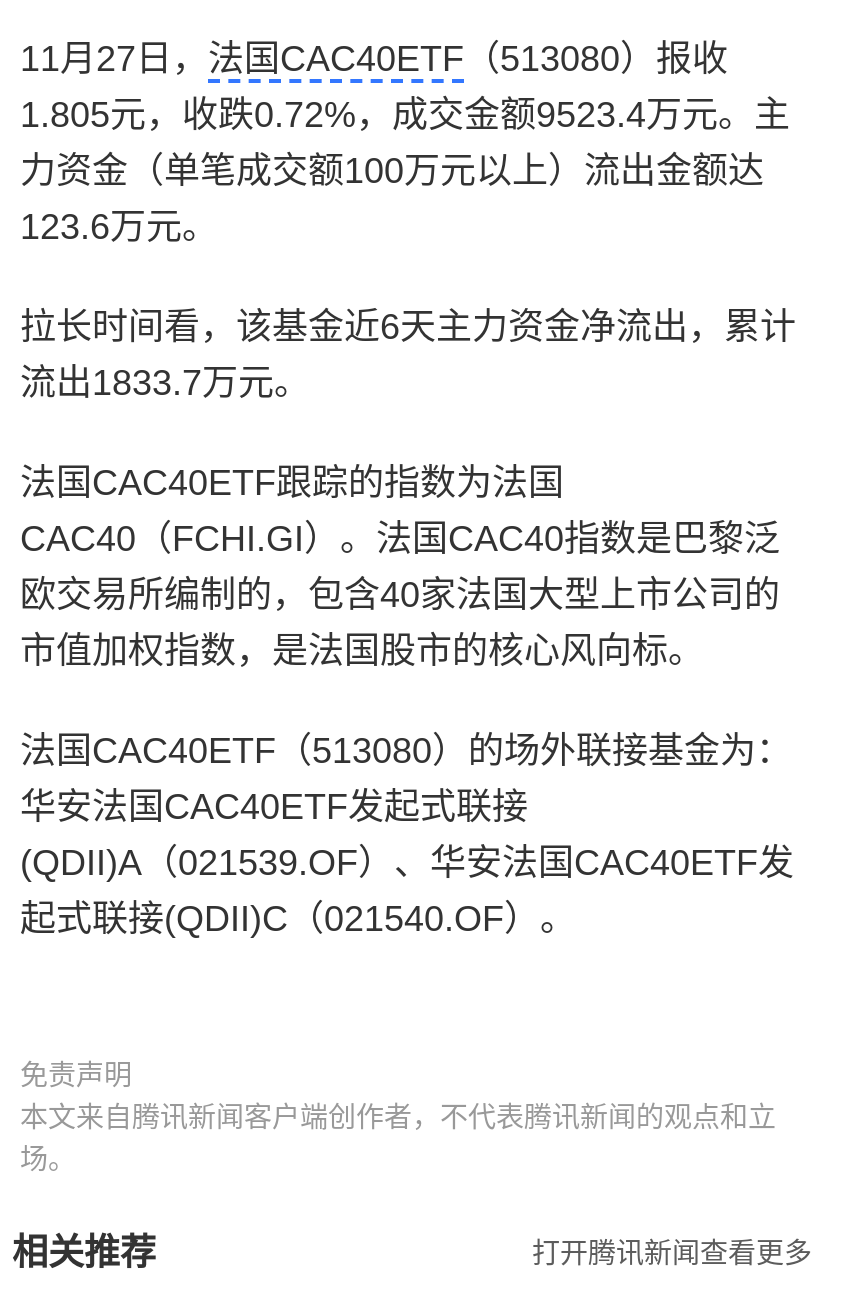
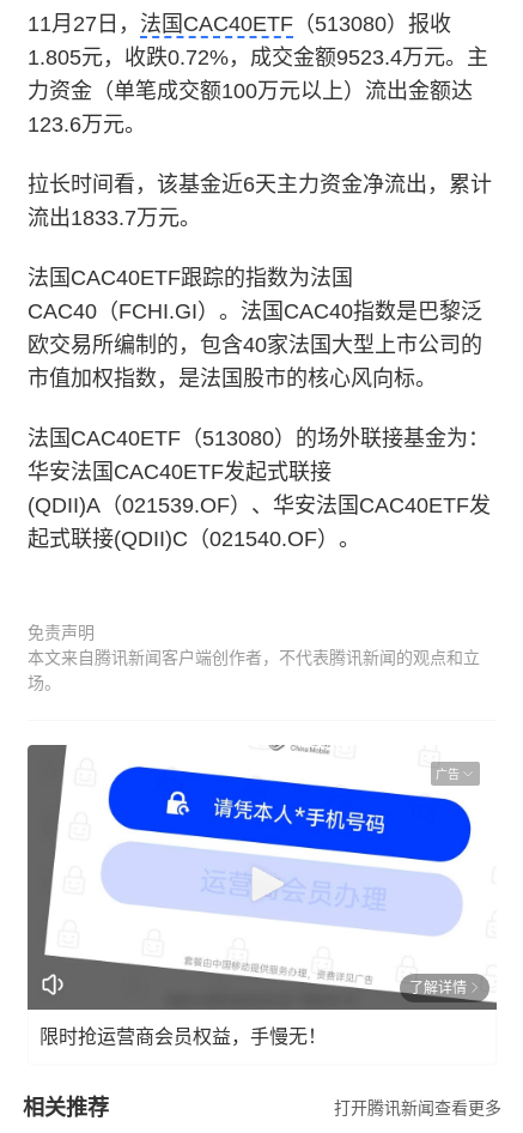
none -> [26,735,498,1011] [image] | 广告
none -> [39,979,467,1046] 了解详情 | 限时抢运营商会员权益，手慢无！

